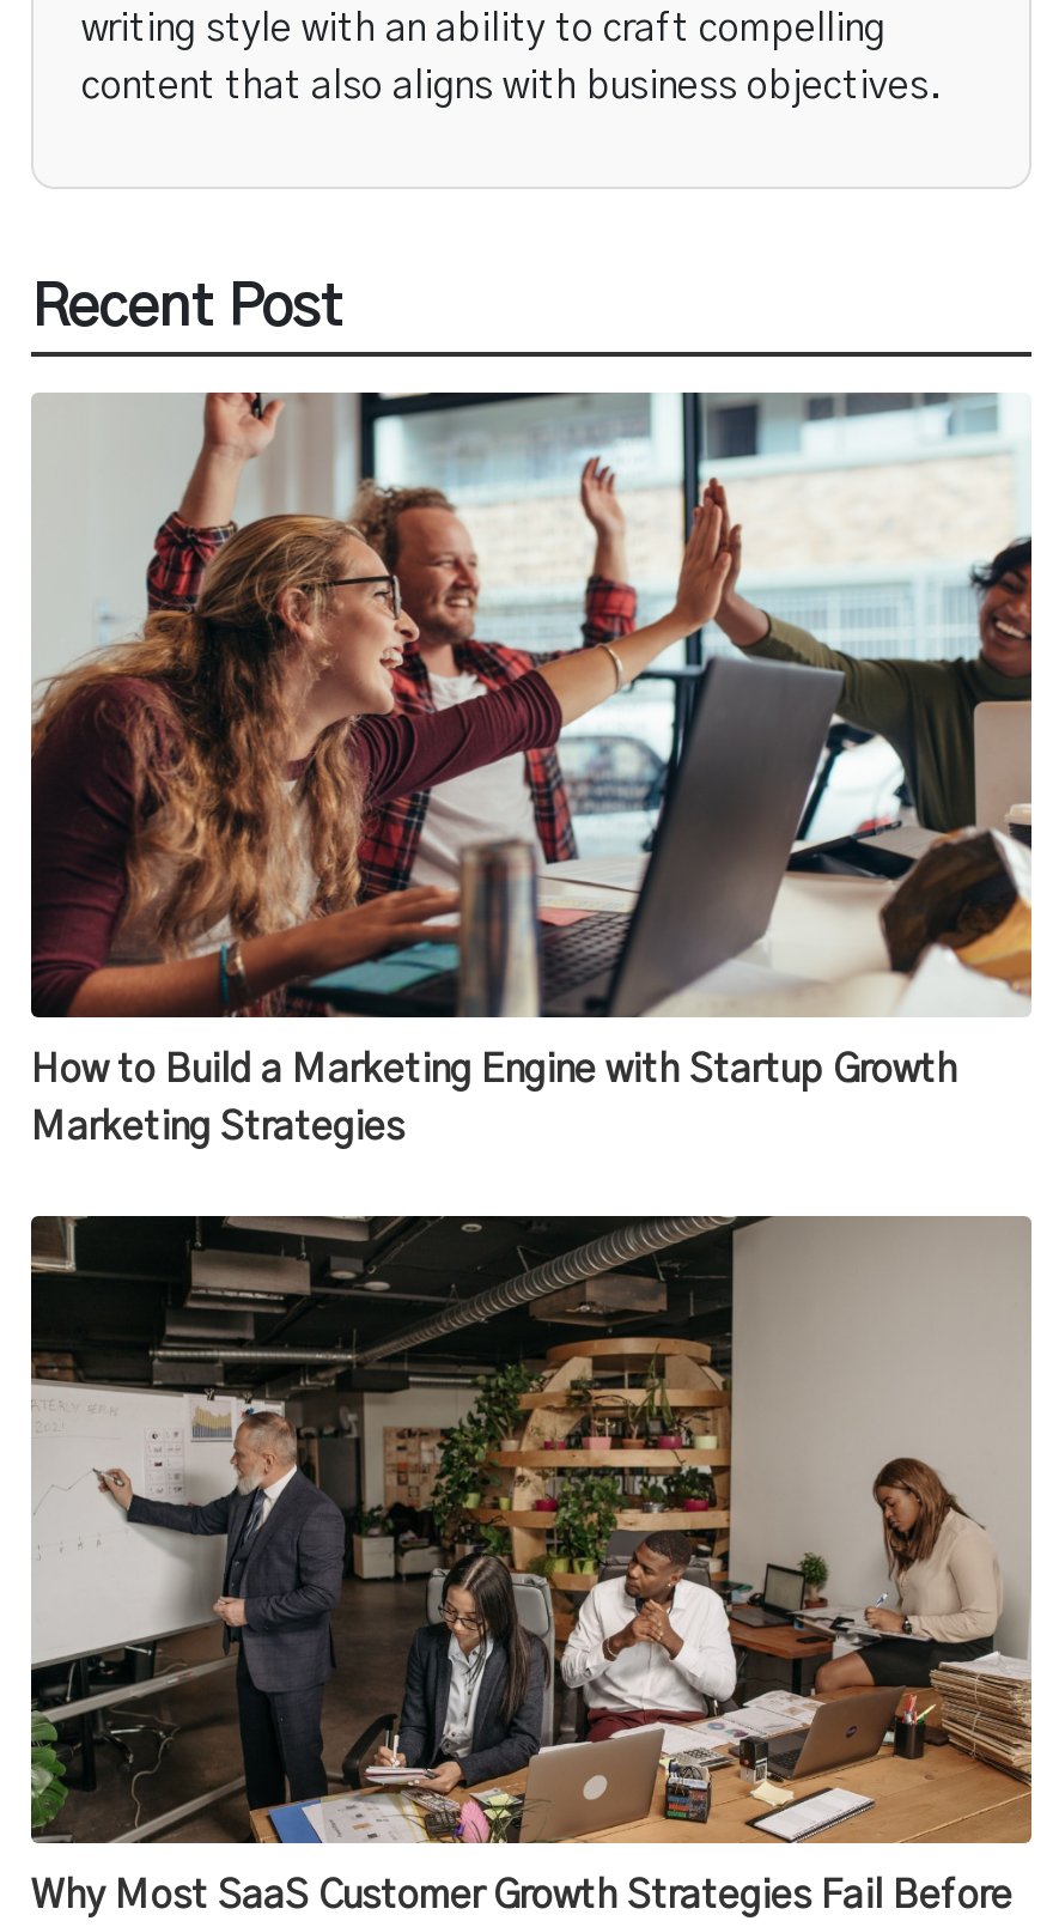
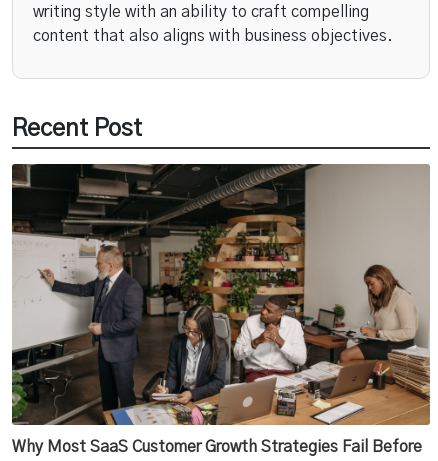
[31,390,1031,1148] [image] | How to Build a Marketing Engine with Startup Growth | Marketing Strategies -> none

